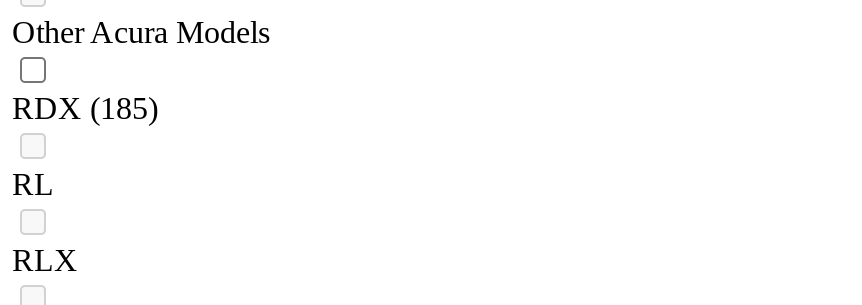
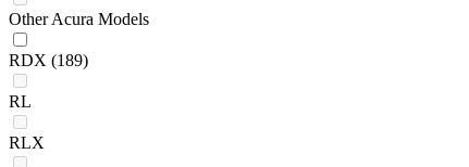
[12,92,158,126] RDX (185) -> [9,51,88,70] RDX (189)

